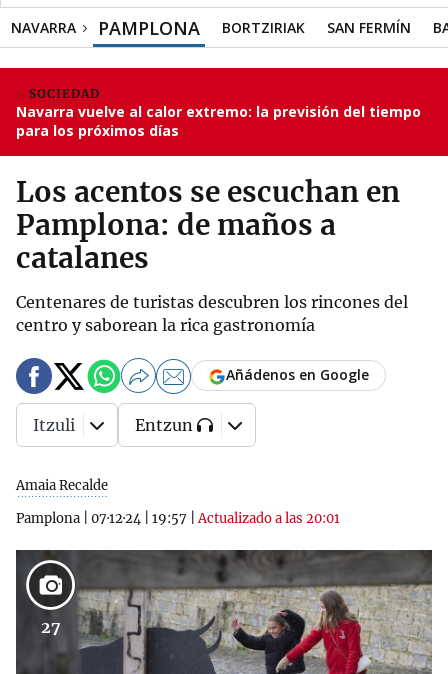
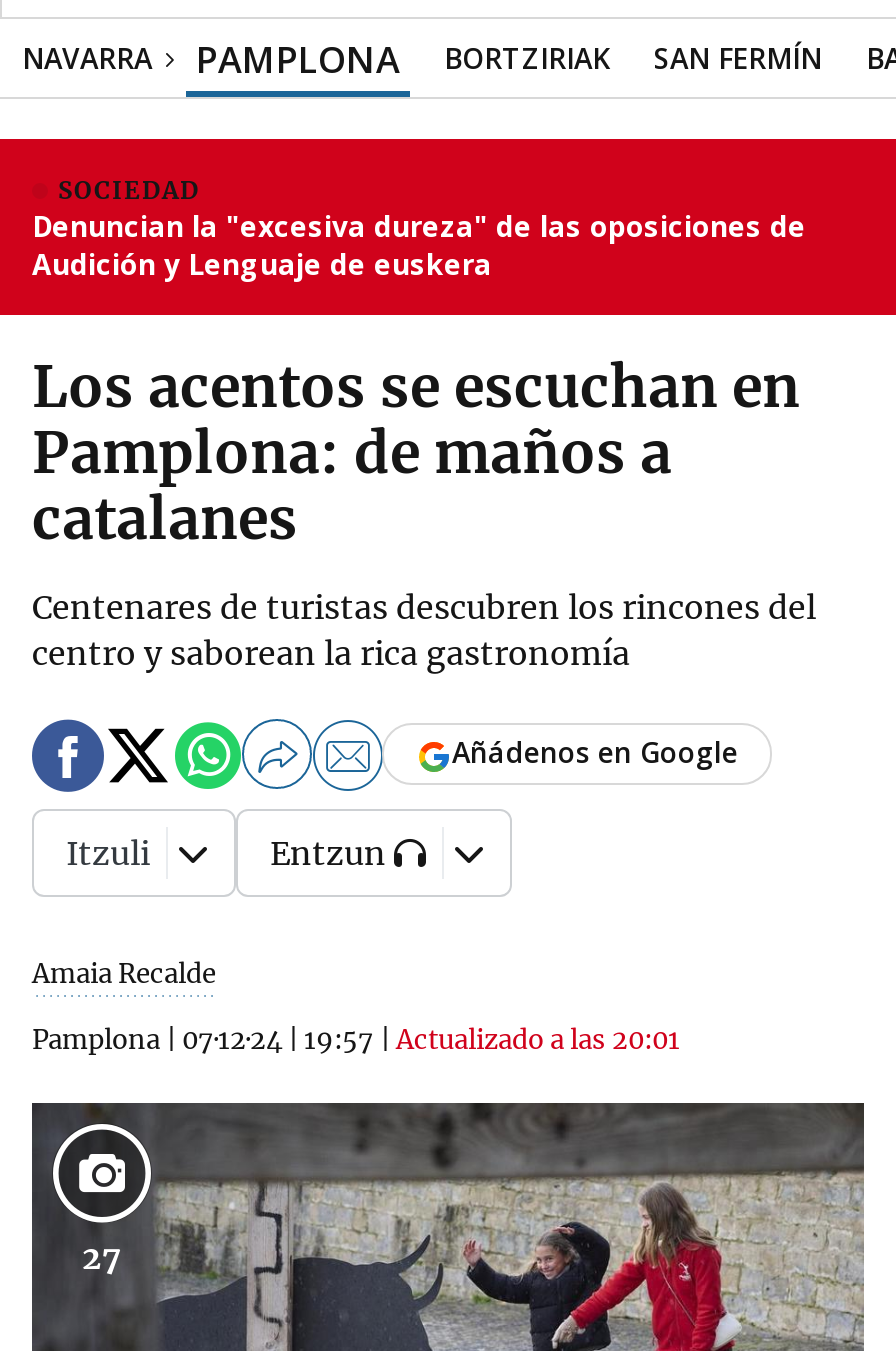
[16,102,421,140] Navarra vuelve al calor extremo: la previsión del tiempo | para los próximos días -> [32,207,806,283] Denuncian la "excesiva dureza" de las oposiciones de | Audición y Lenguaje de euskera

